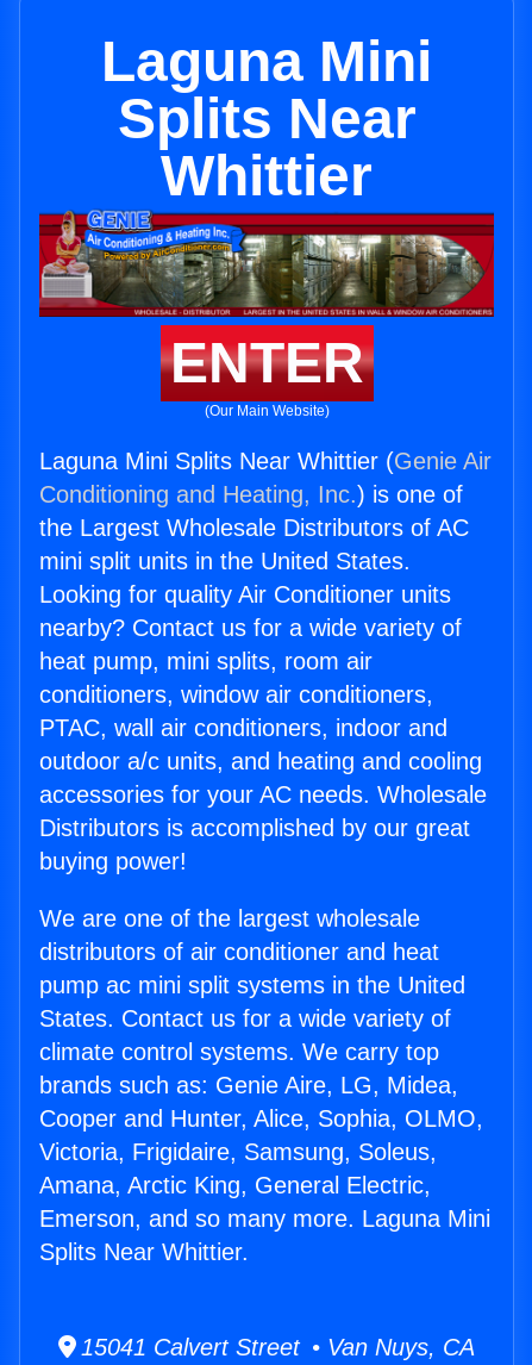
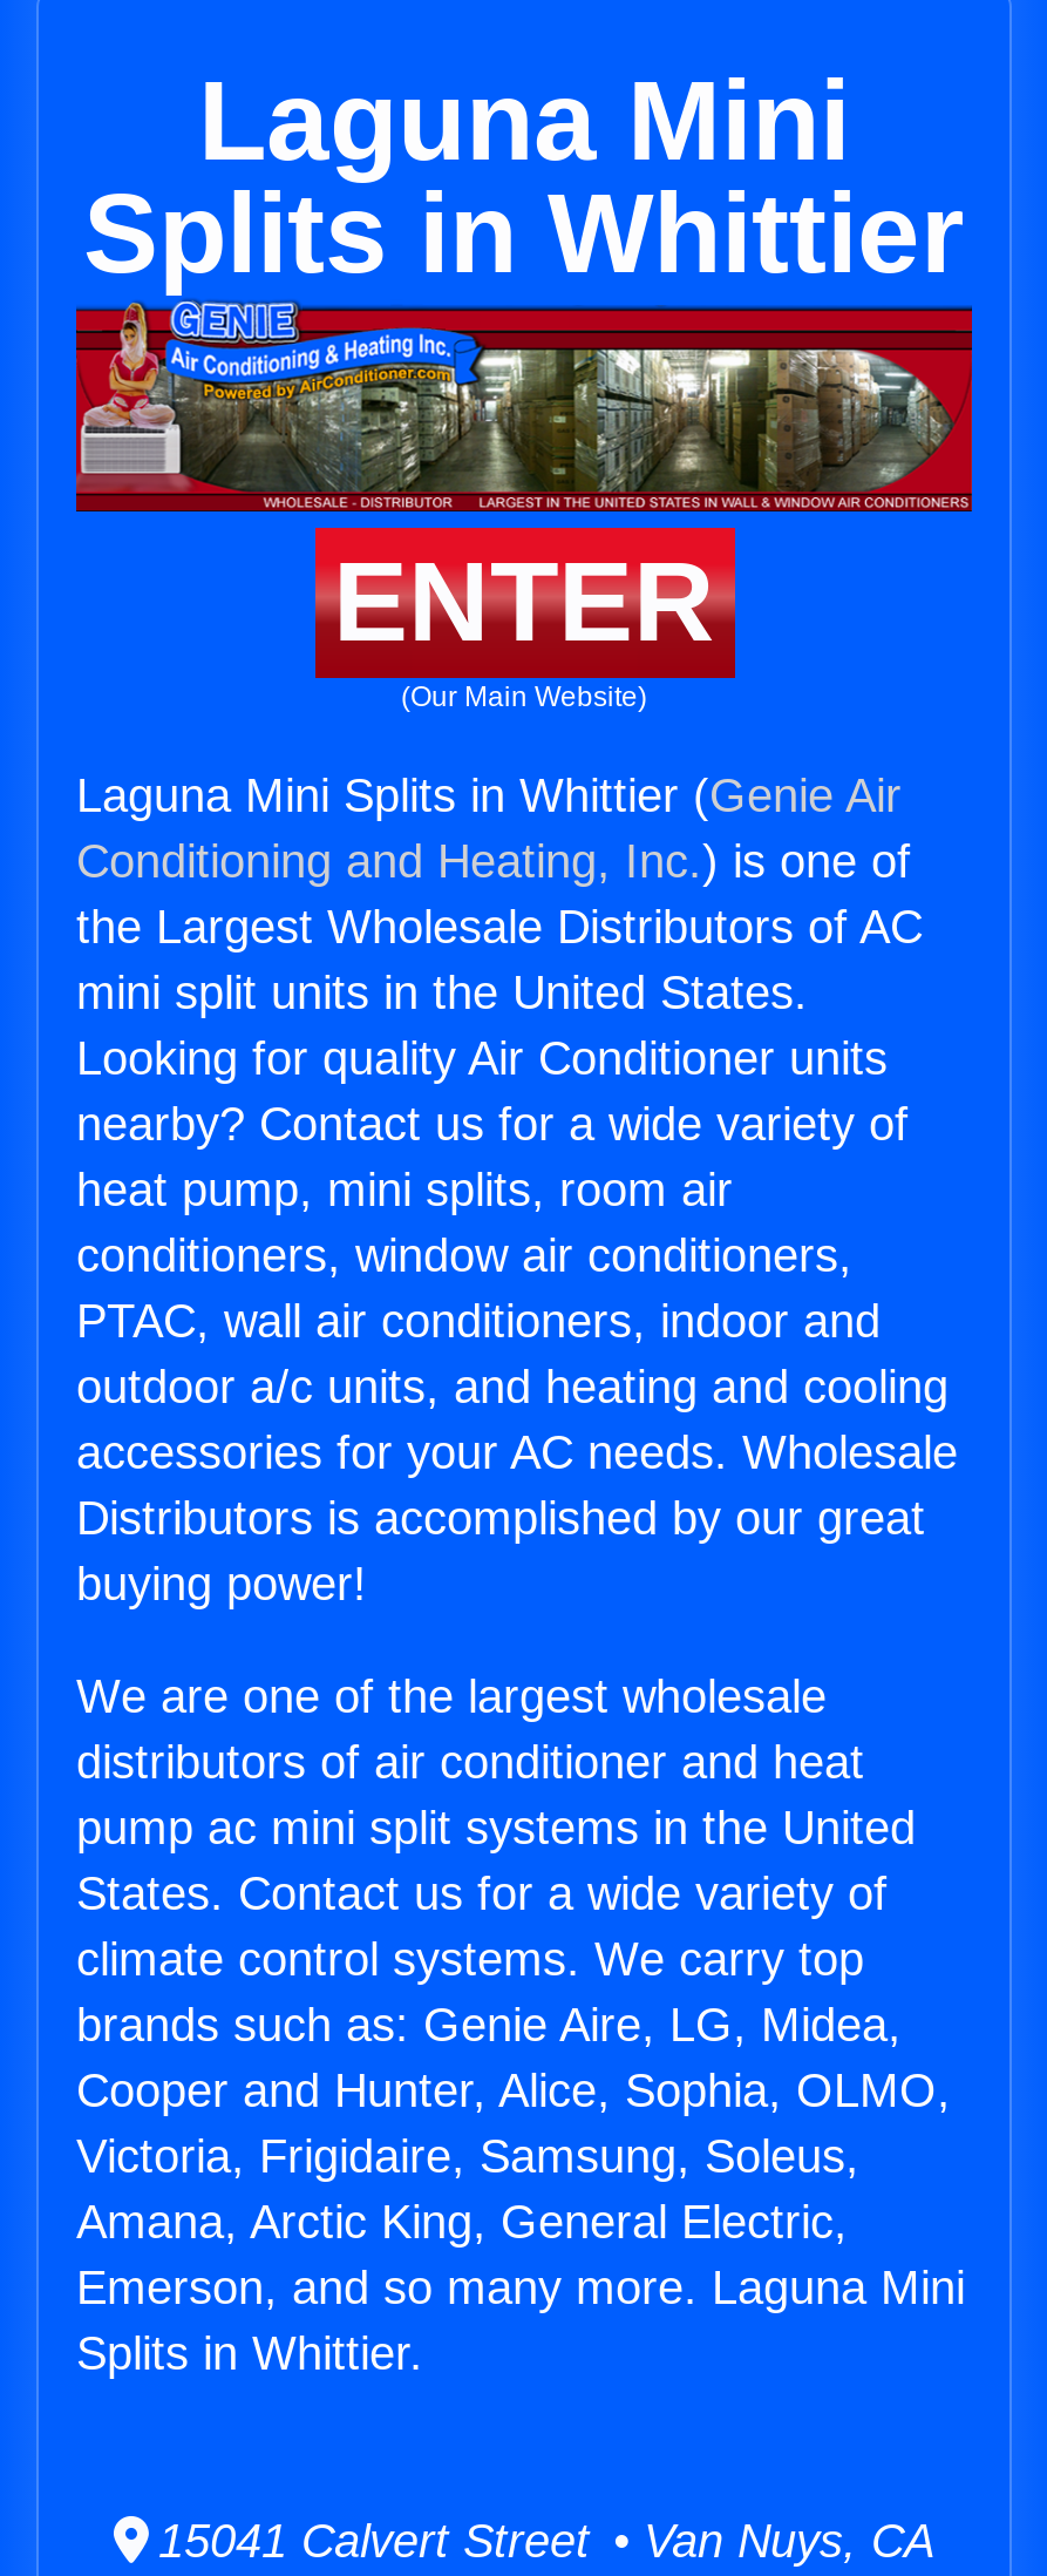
[117,87,416,207] Splits Near | Whittier -> [83,171,965,296] Splits in Whittier
[39,448,492,474] Laguna Mini Splits Near Whittier (Genie Air -> [76,770,902,821] Laguna Mini Splits in Whittier (Genie Air
[39,1239,249,1265] Splits Near Whittier. -> [76,2328,423,2379] Splits in Whittier.

